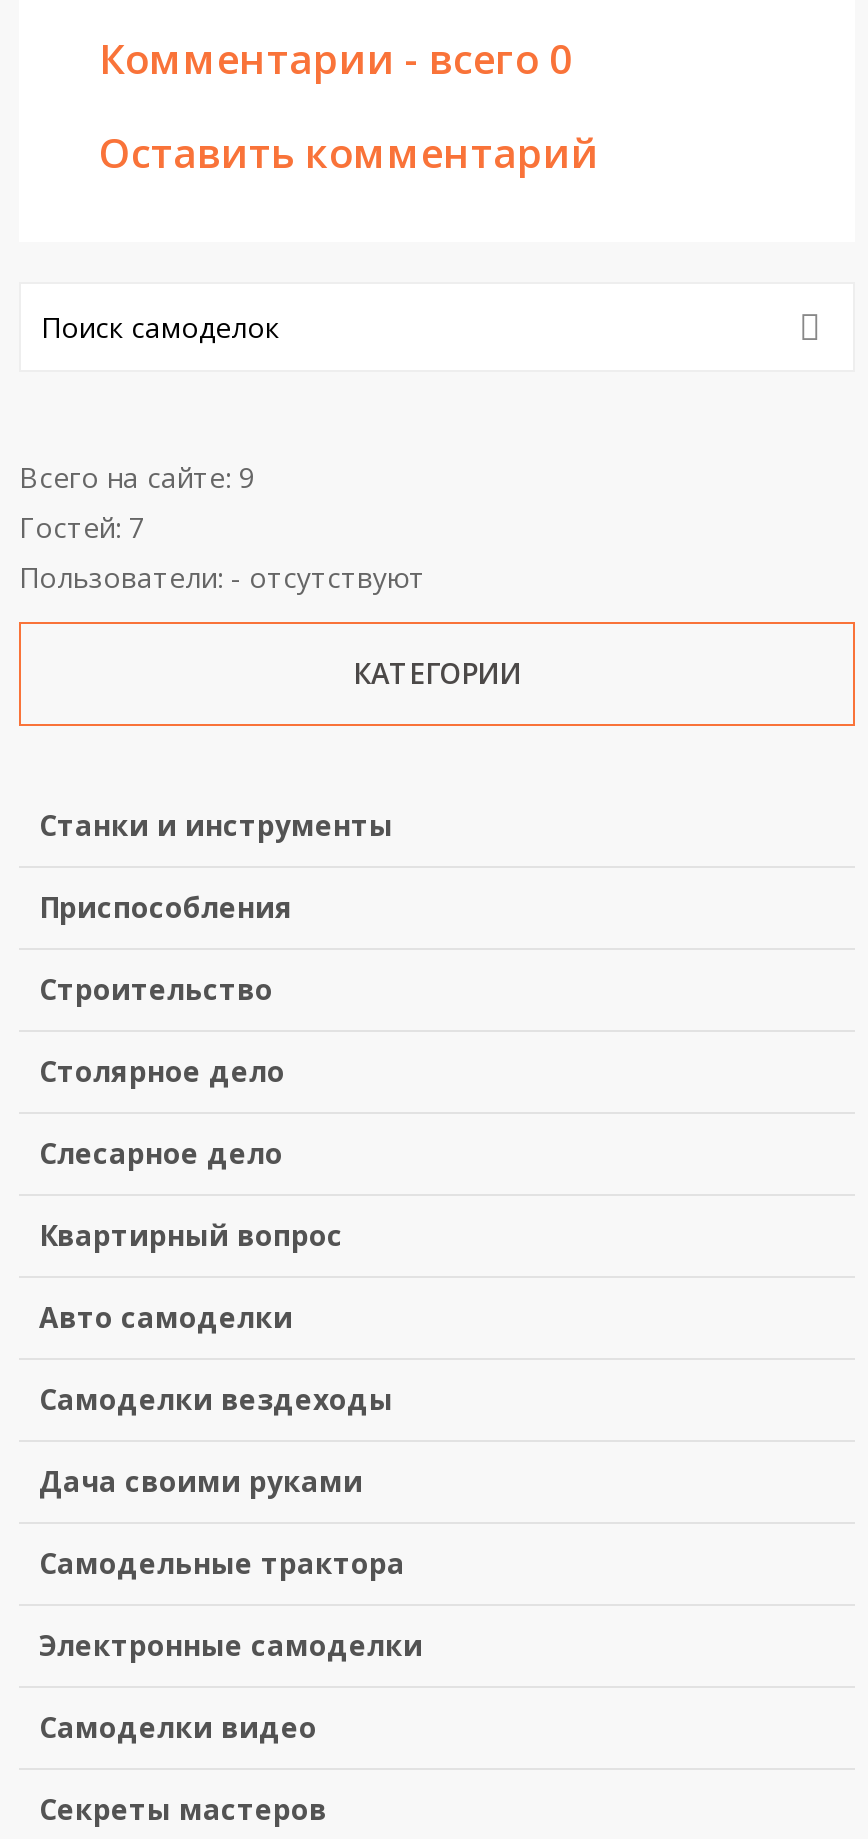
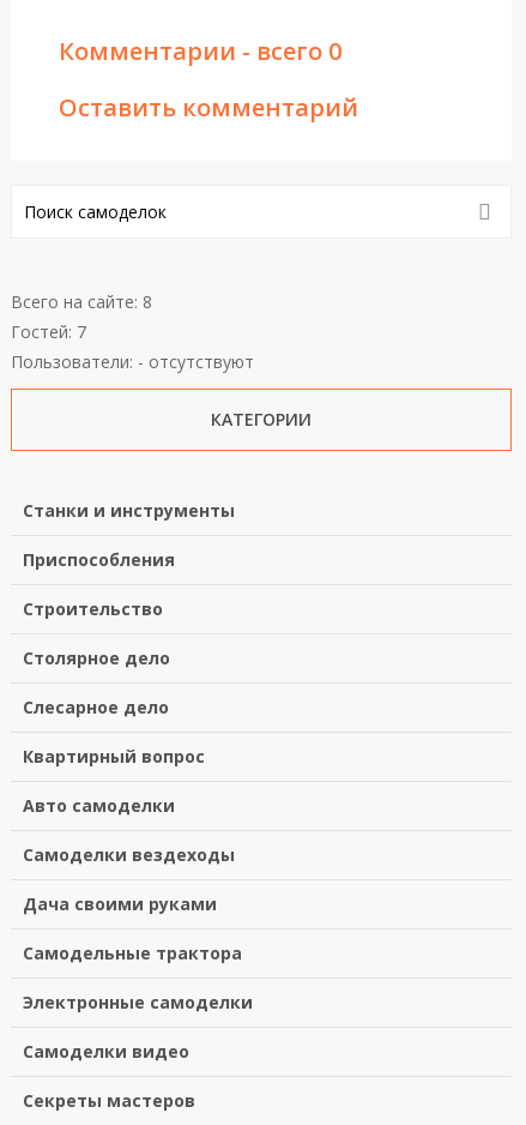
[19,458,255,496] Всего на сайте: 9 -> [11,290,152,313] Всего на сайте: 8

